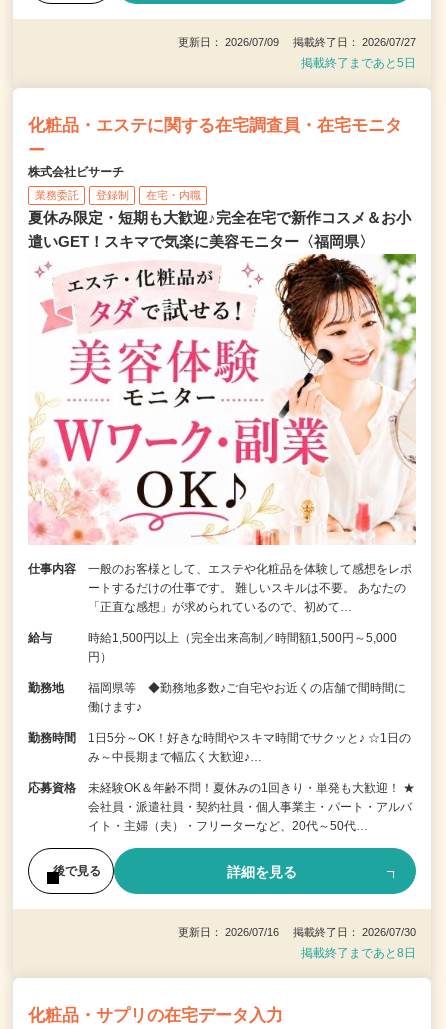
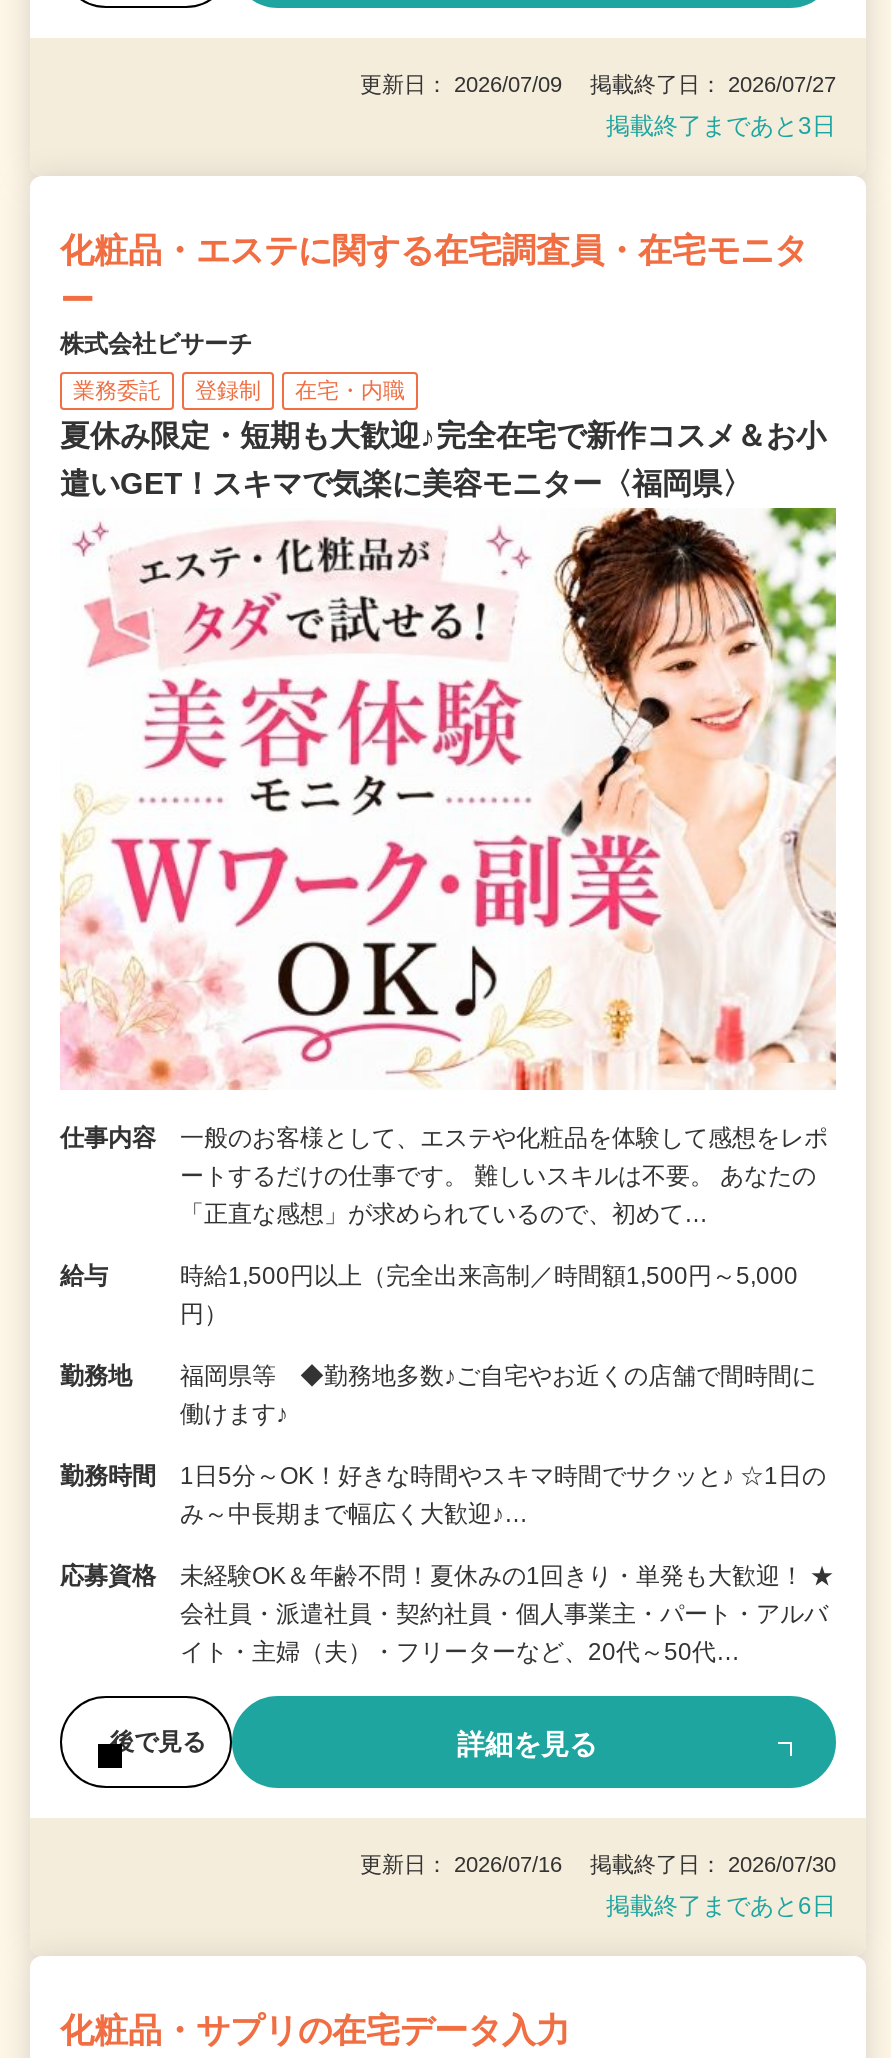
[301,56,416,70] 掲載終了まであと5日 -> [606,112,836,140] 掲載終了まであと3日
[301,946,416,960] 掲載終了まであと8日 -> [606,1893,836,1921] 掲載終了まであと6日

